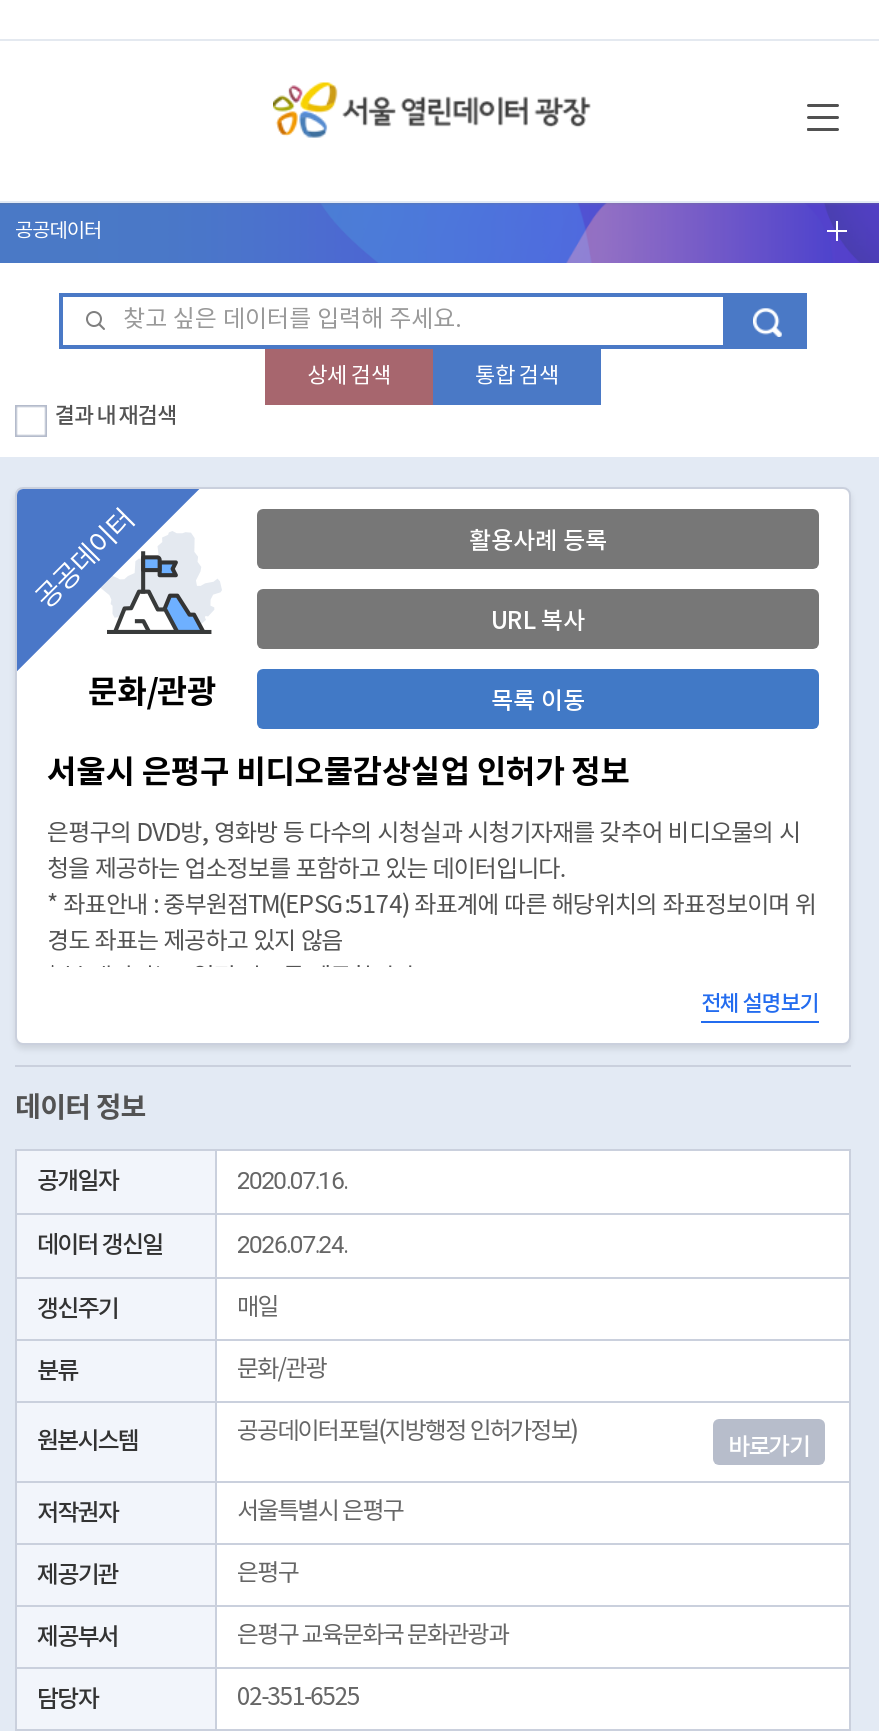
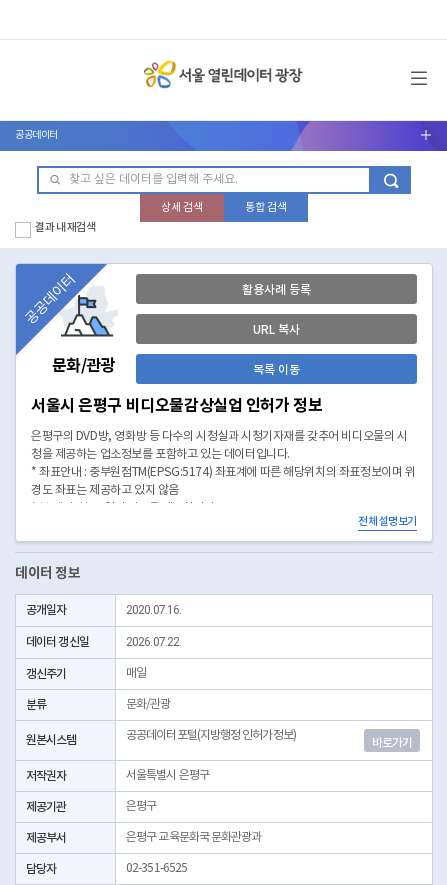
[237,1231,347,1259] 2026.07.24. -> [126,635,181,649] 2026.07.22.

